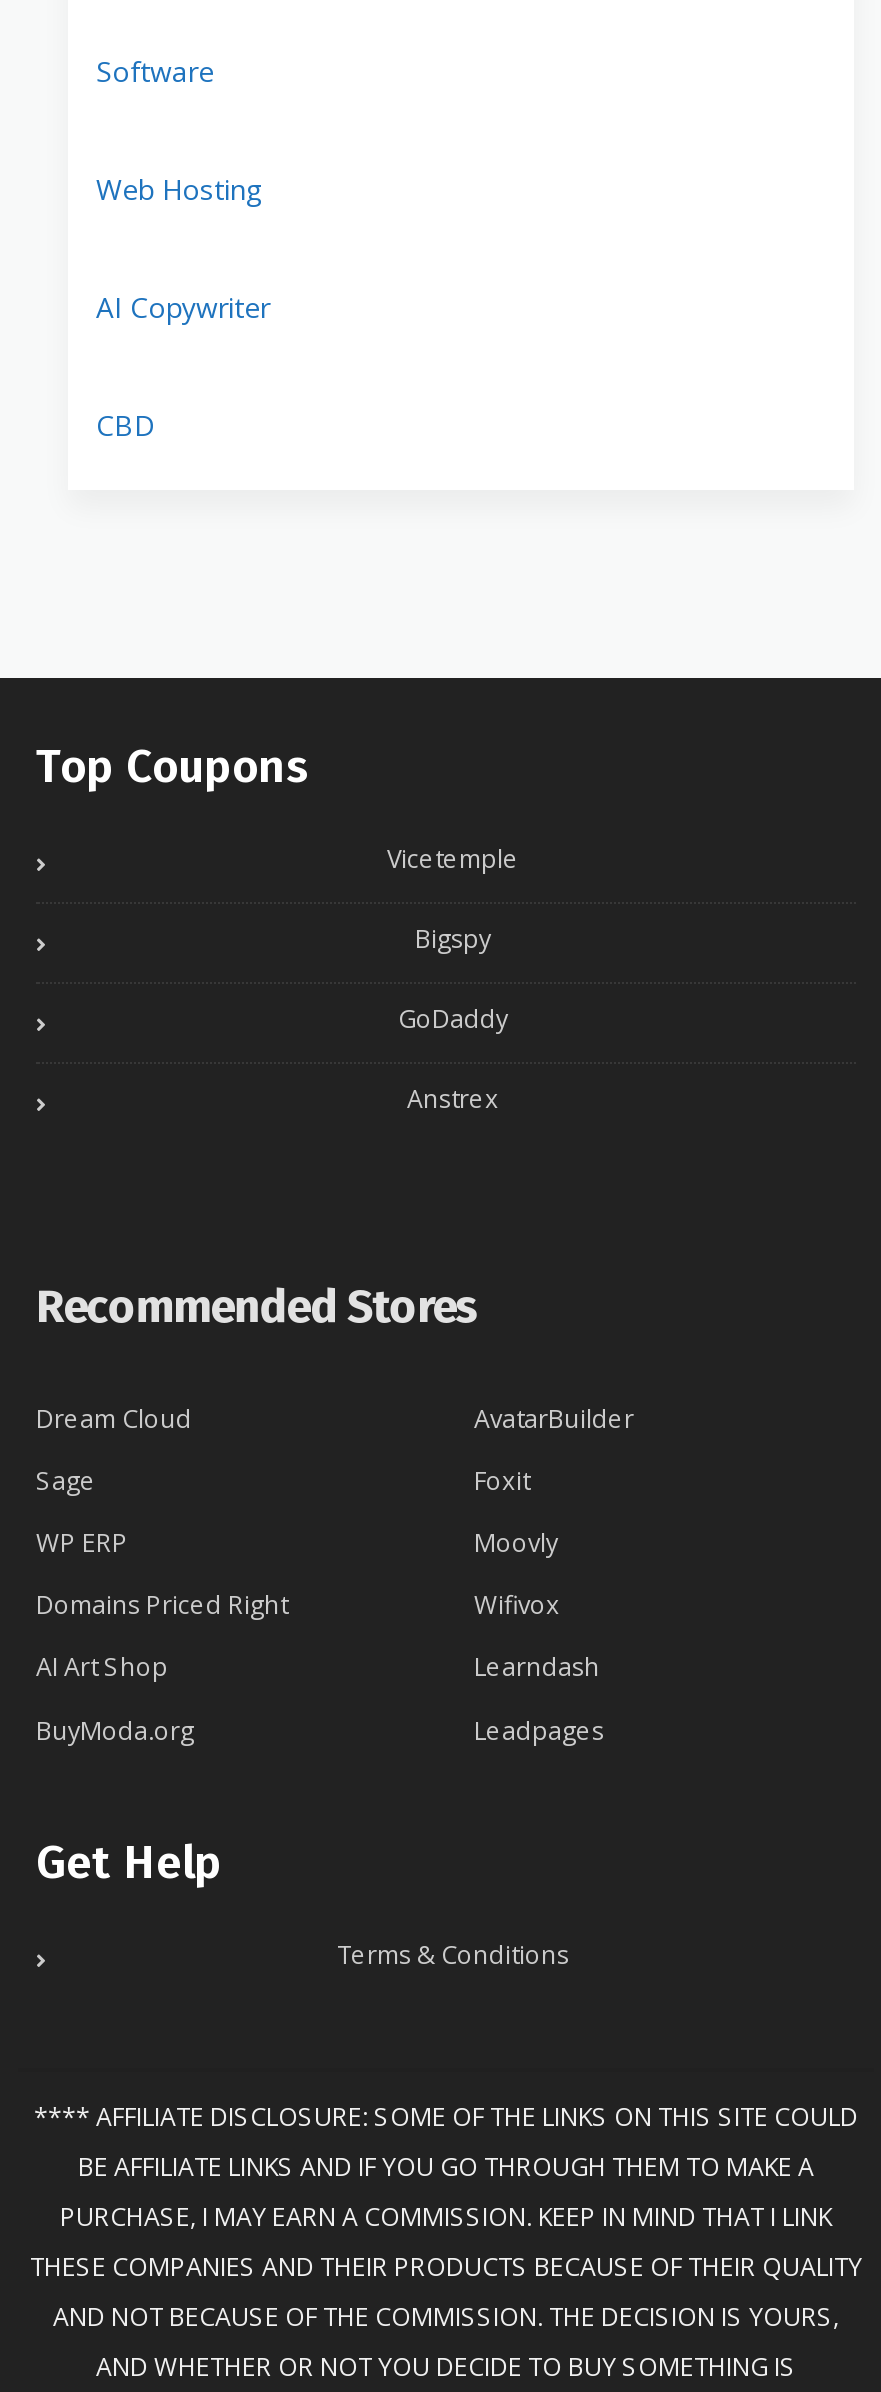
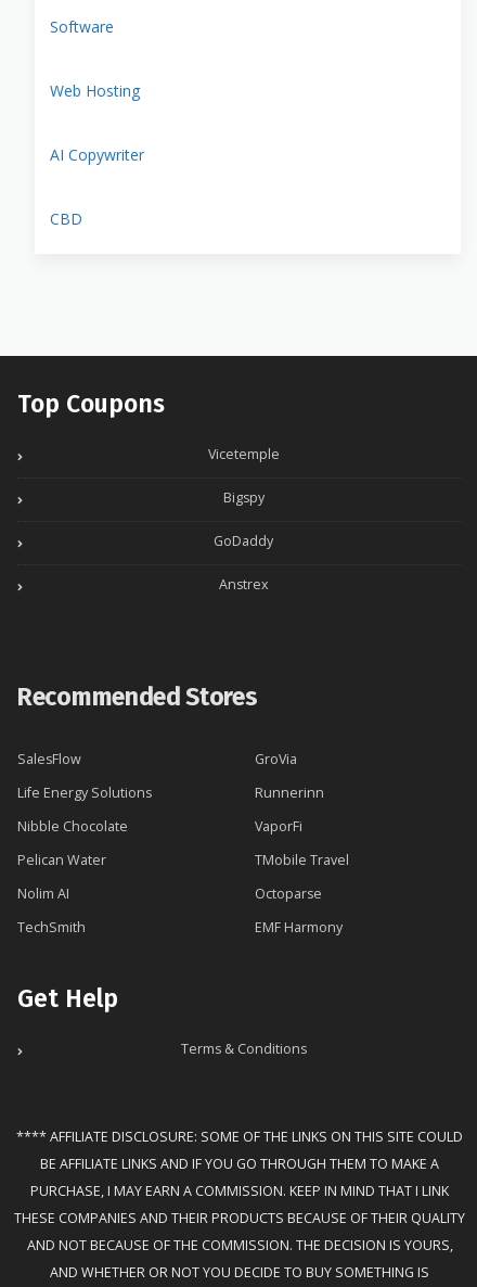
[36,1401,634,1435] Dream Cloud | AvatarBuilder -> [17,749,297,768] SalesFlow | GroVia
[36,1464,530,1498] Sage | Foxit -> [17,783,324,802] Life Energy Solutions | Runnerinn
[36,1526,558,1560] WP ERP | Moovly -> [17,817,302,835] Nibble Chocolate | VaporFi
[36,1588,560,1622] Domains Priced Right | Wifivox -> [17,851,349,869] Pelican Water | TMobile Travel
[36,1650,600,1684] AI Art Shop | Learndash -> [17,885,322,903] Nolim AI | Octoparse
[36,1713,604,1747] BuyModa.org | Leadpages -> [17,918,343,937] TechSmith | EMF Harmony

